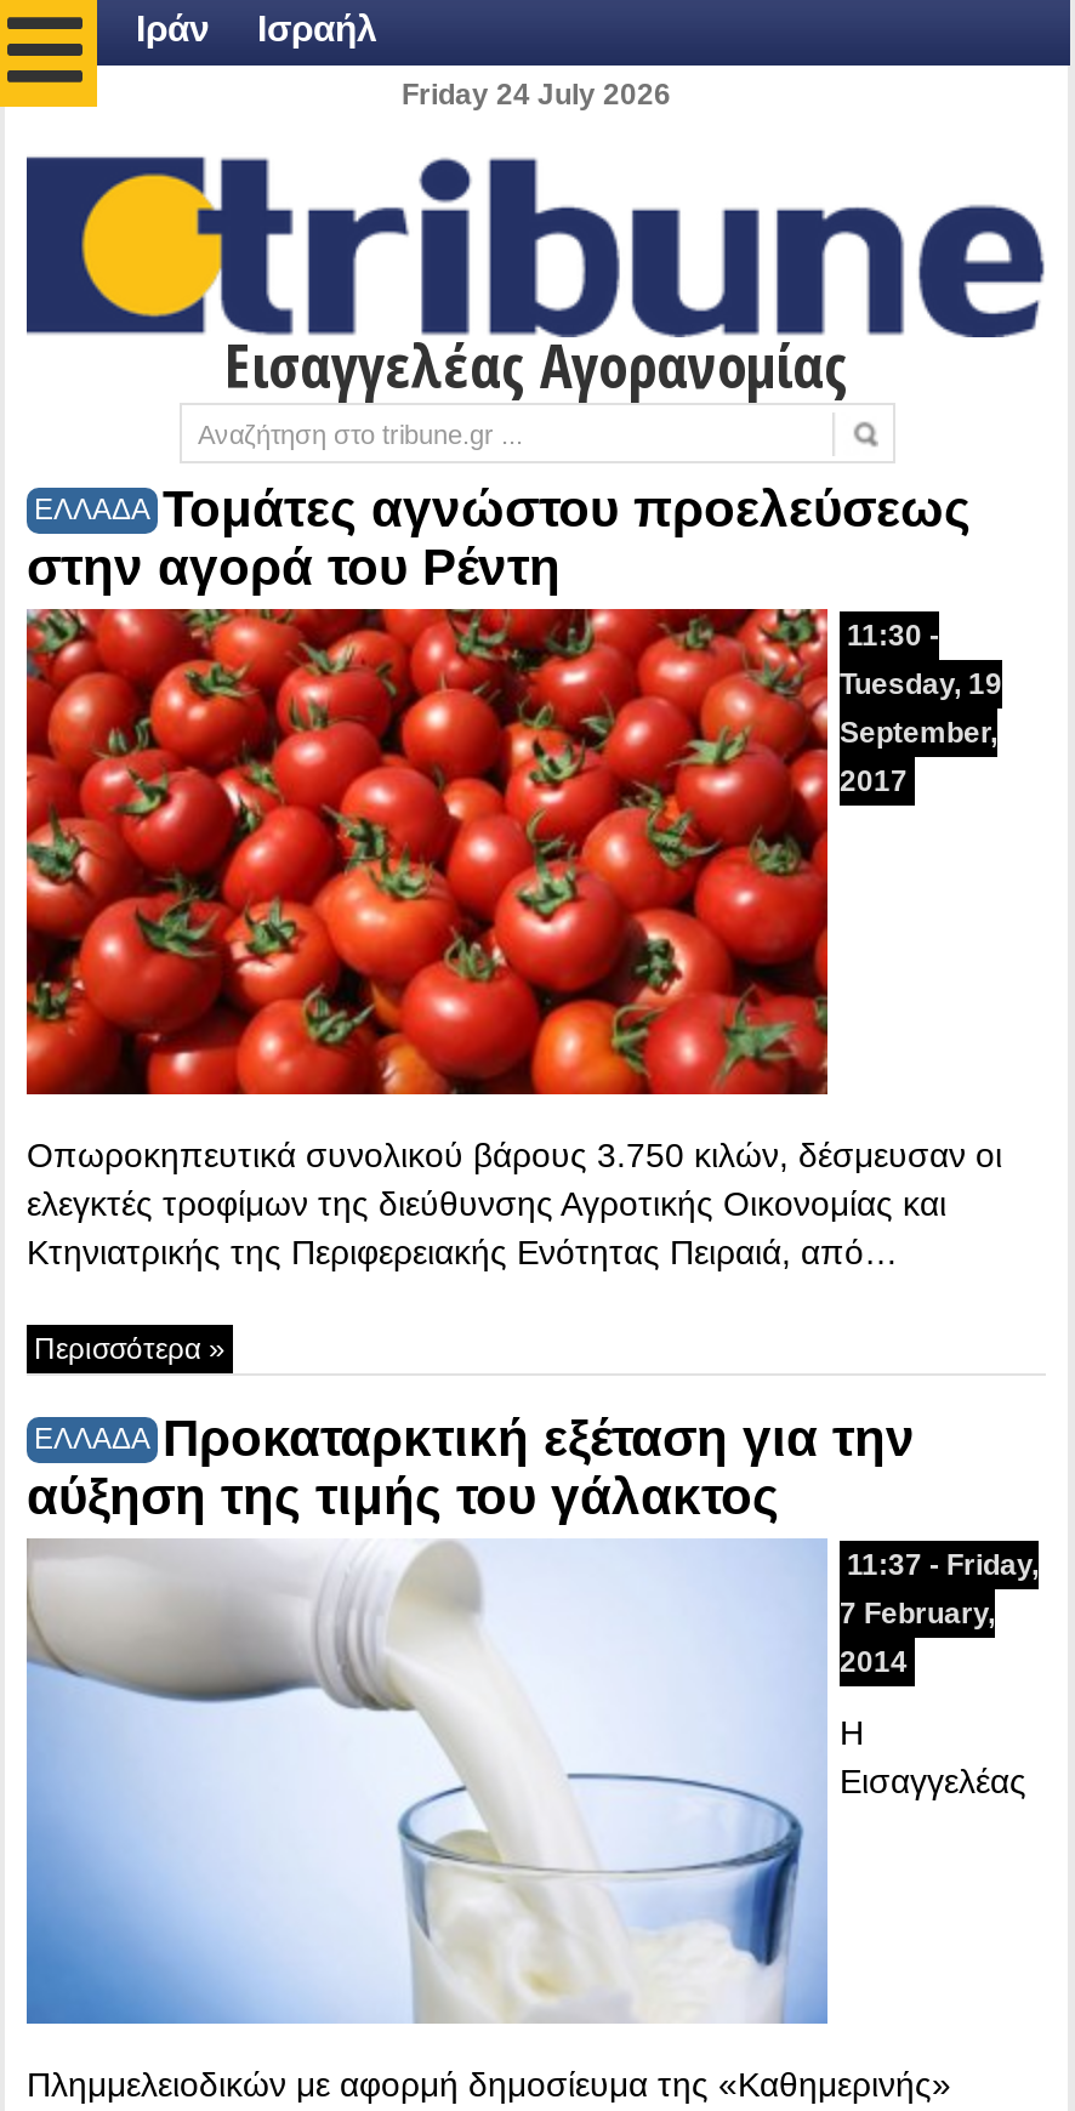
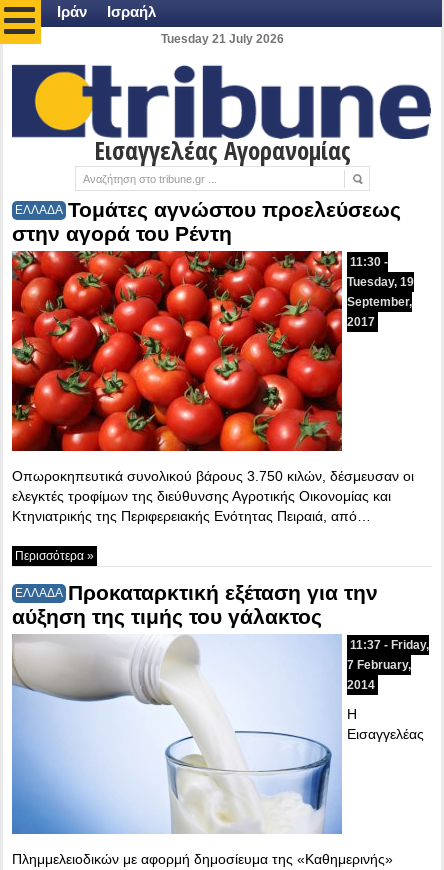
[402,78,671,112] Friday 24 July 2026 -> [160,32,283,46] Tuesday 21 July 2026

